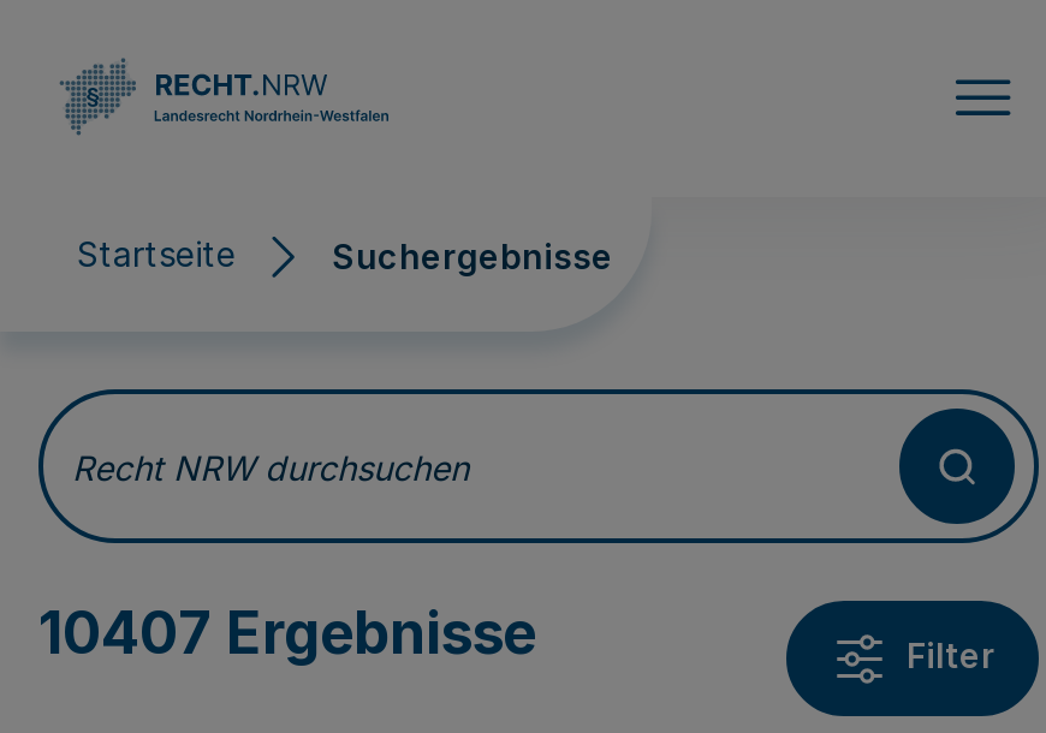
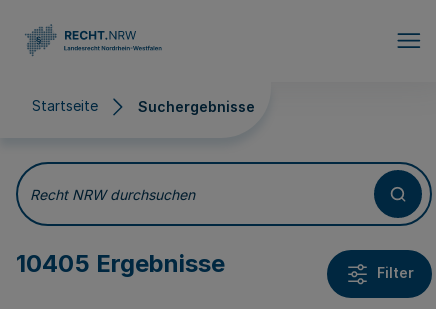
[38,598,536,668] 10407 Ergebnisse -> [16,249,225,278] 10405 Ergebnisse

